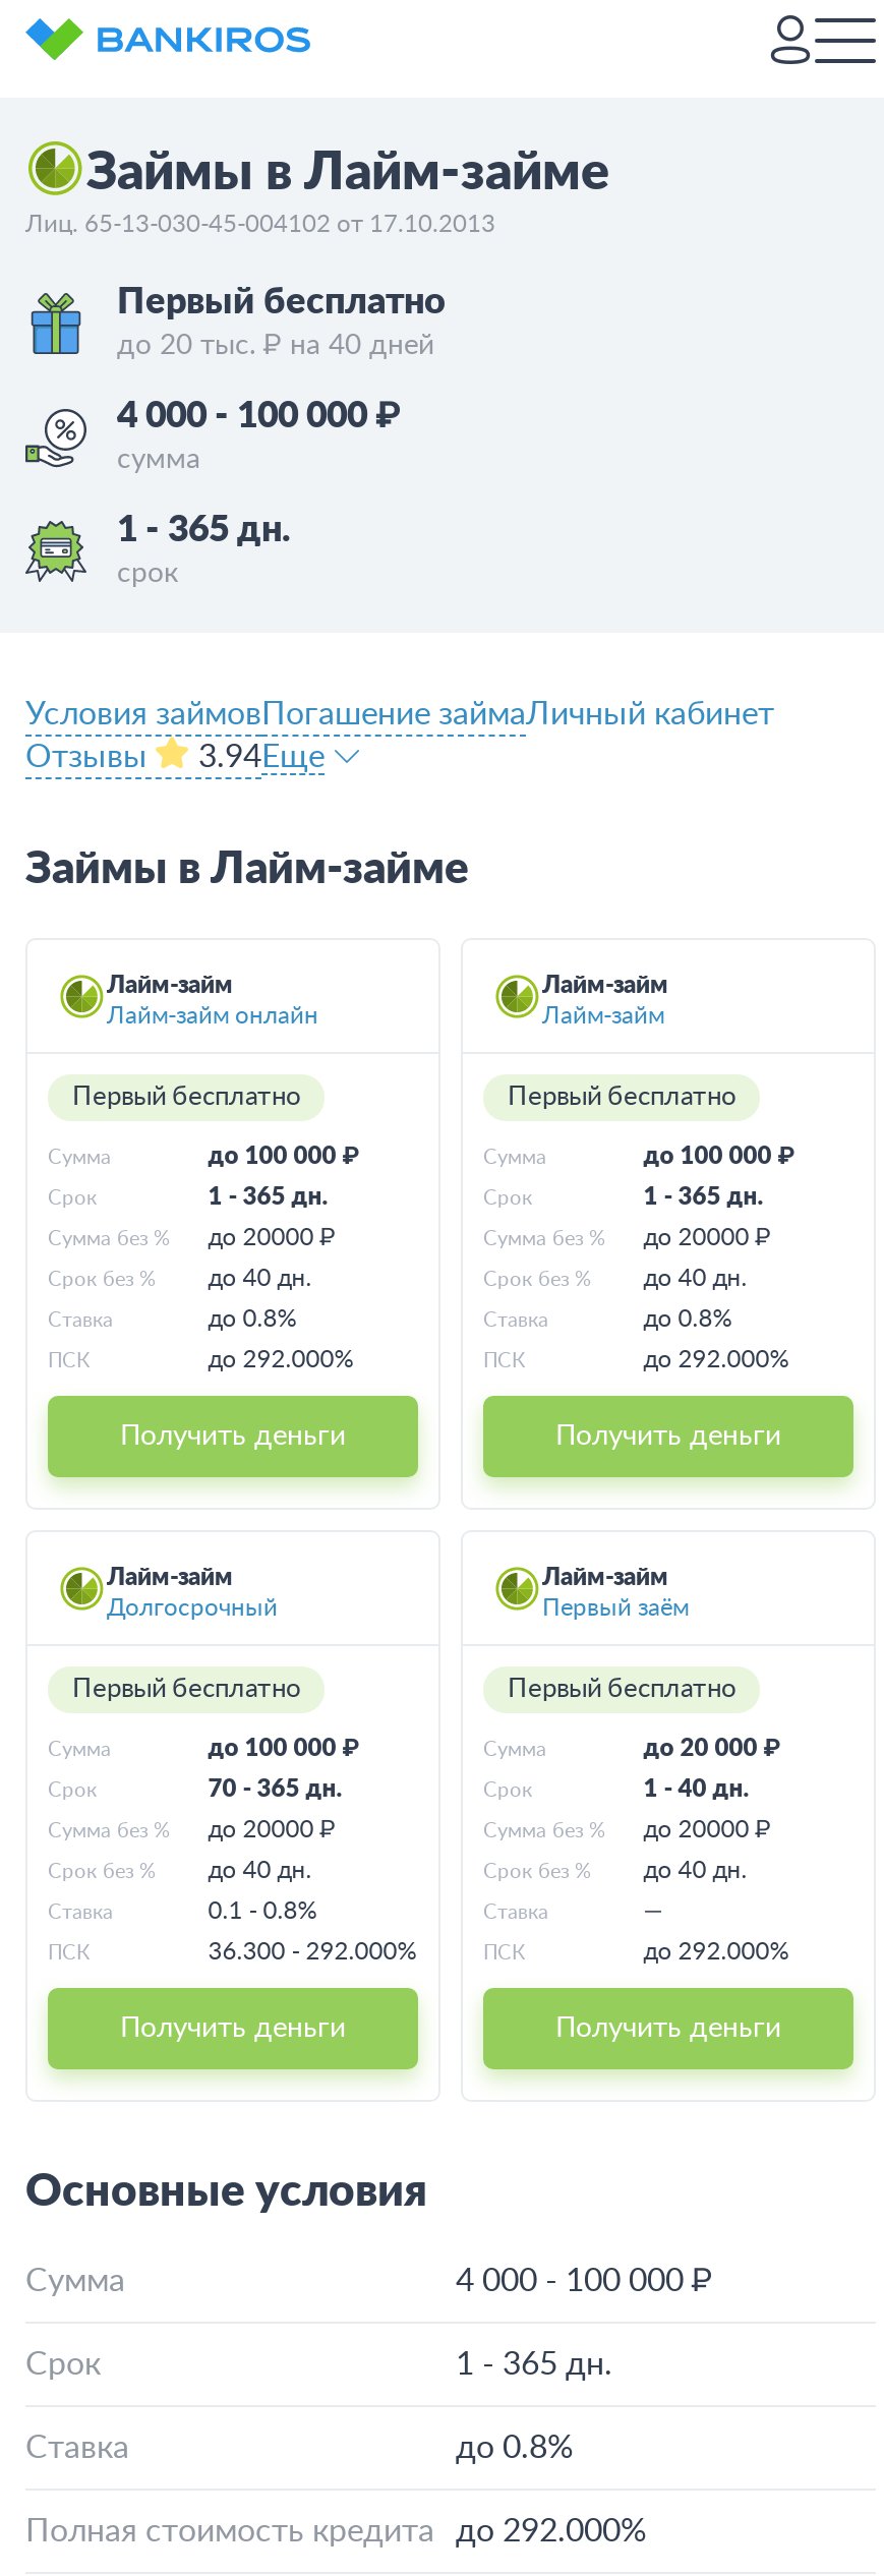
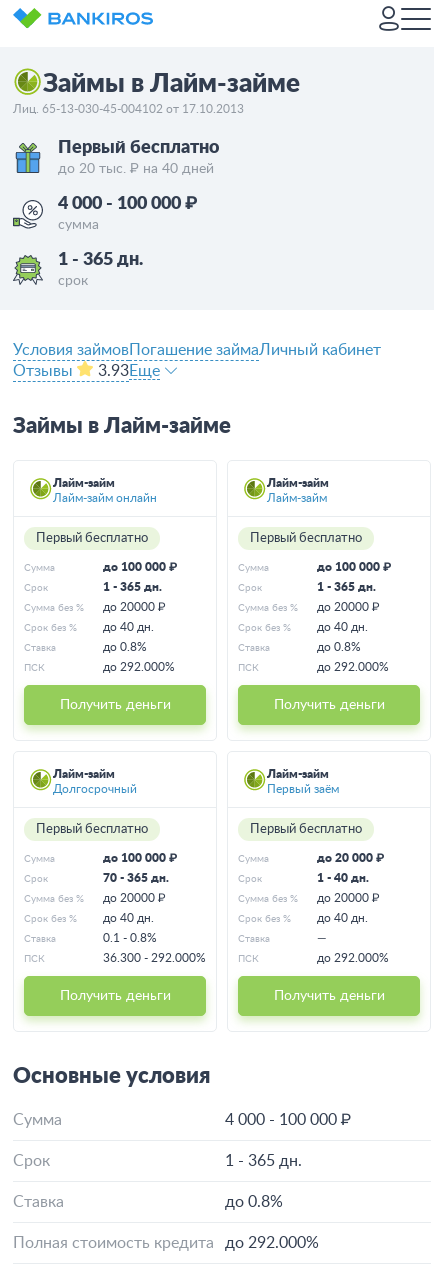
[25,741,325,773] Отзывы 3.94Еще -> [13,363,160,379] Отзывы 3.93Еще

